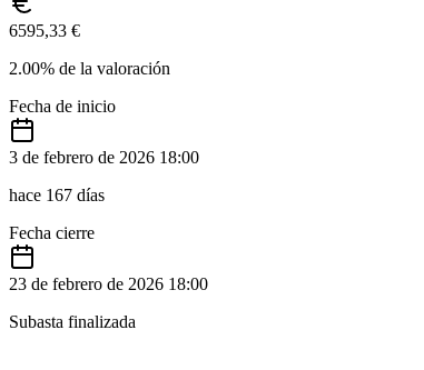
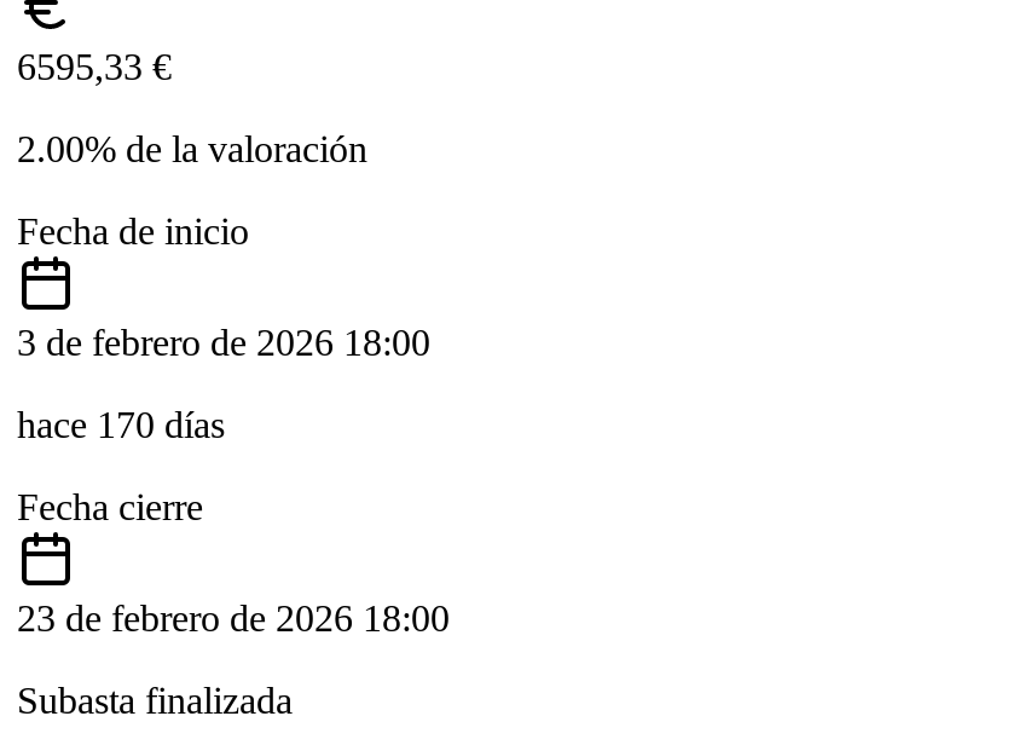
[9,185,105,204] hace 167 días -> [17,403,225,445] hace 170 días

